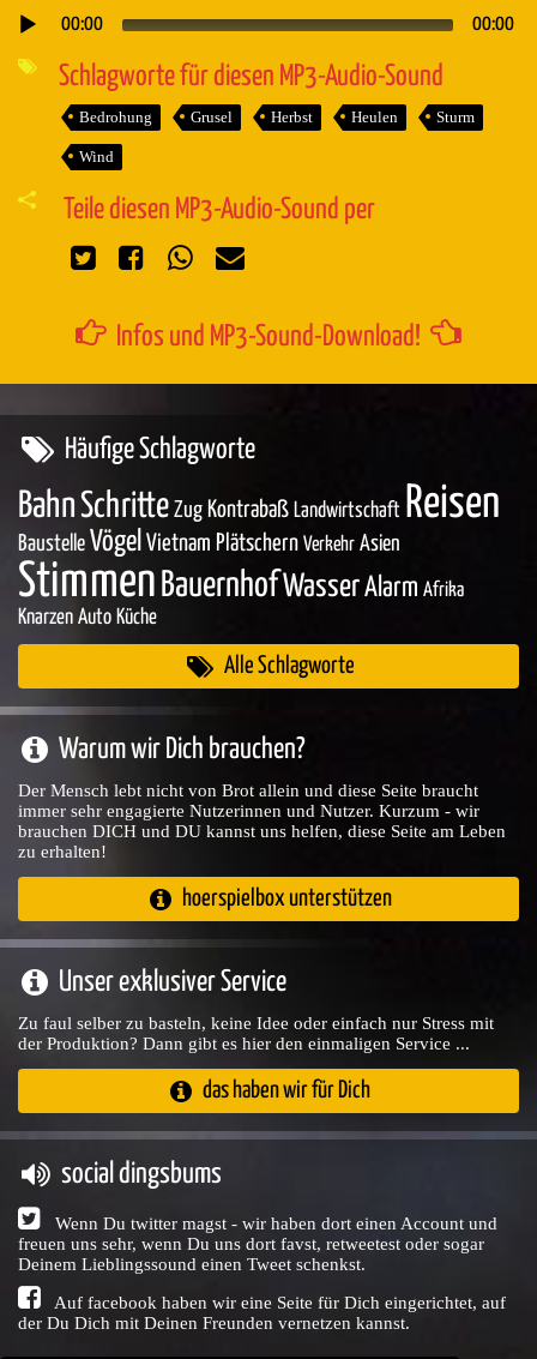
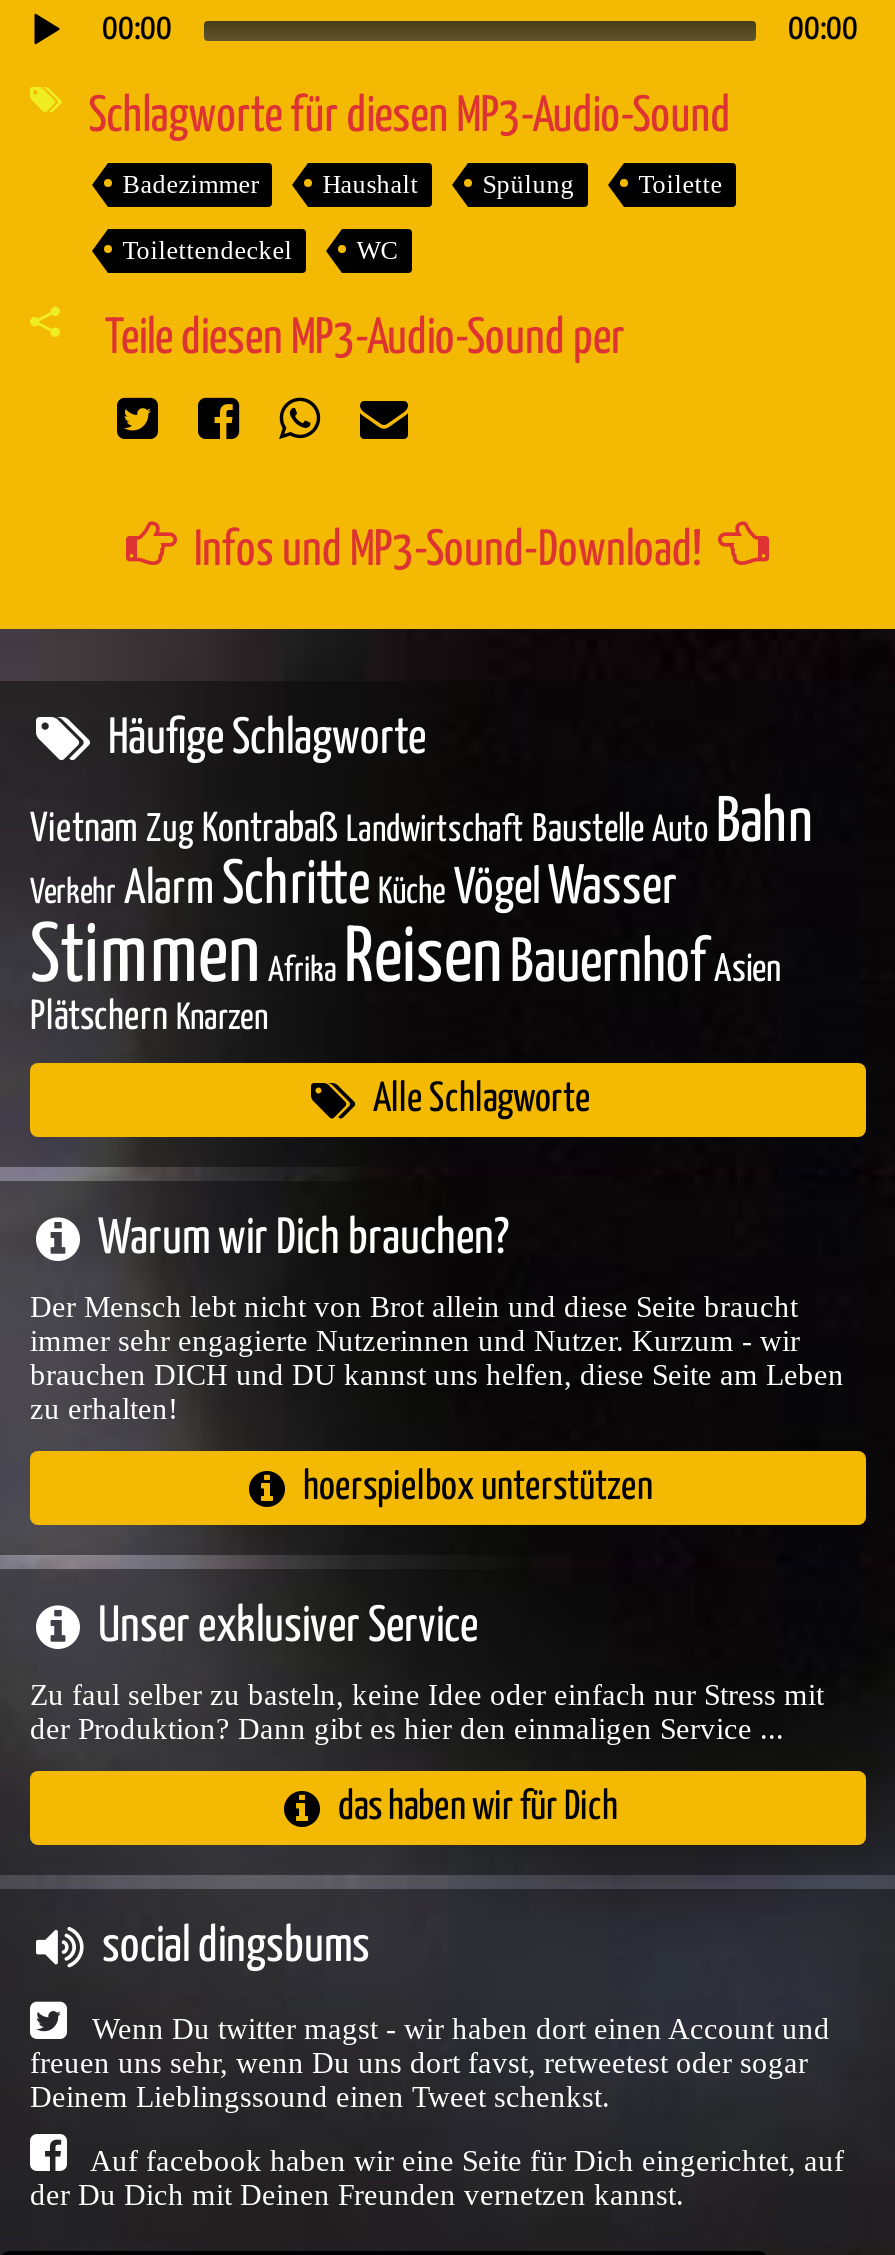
[79,108,475,126] Bedrohung | Grusel | Herbst | Heulen | Sturm -> [123,169,723,199] Badezimmer | Haushalt | Spülung | Toilette
[79,148,114,166] Wind -> [123,235,399,265] Toilettendeckel | WC
[18,482,500,629] Bahn Schritte Zug Kontrabaß Landwirtschaft Reisen | Baustelle Vögel Vietnam Plätschern Verkehr Asien | Stimmen Bauernhof Wasser Alarm Afrika | Knarzen Auto Küche -> [30,793,812,1037] Vietnam Zug Kontrabaß Landwirtschaft Baustelle Auto Bahn | Verkehr Alarm Schritte Küche Vögel Wasser | Stimmen Afrika Reisen Bauernhof Asien | Plätschern Knarzen

